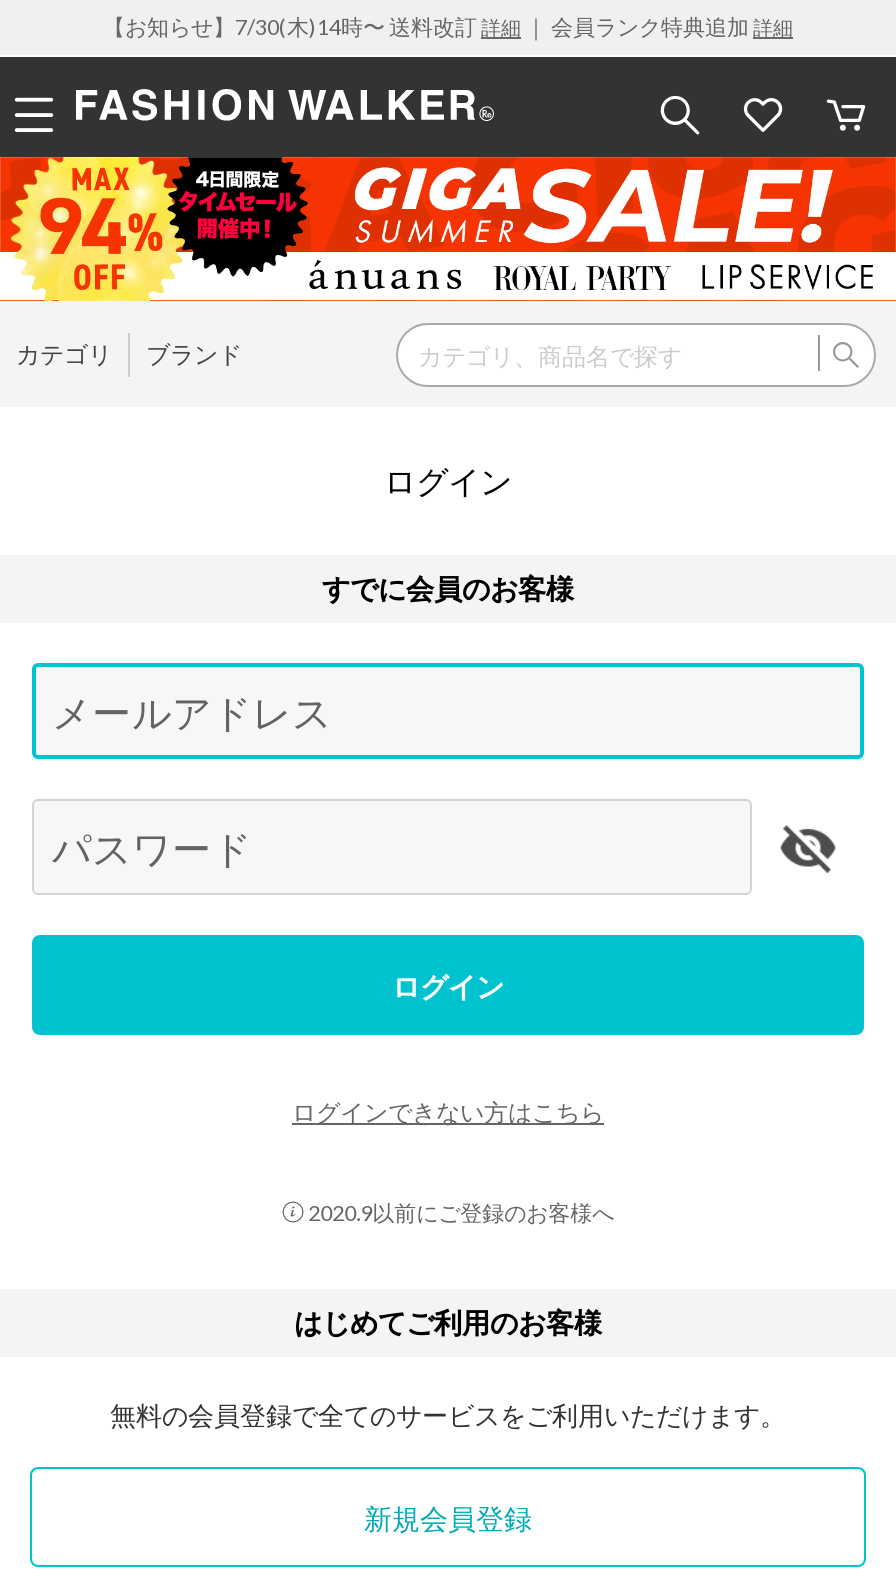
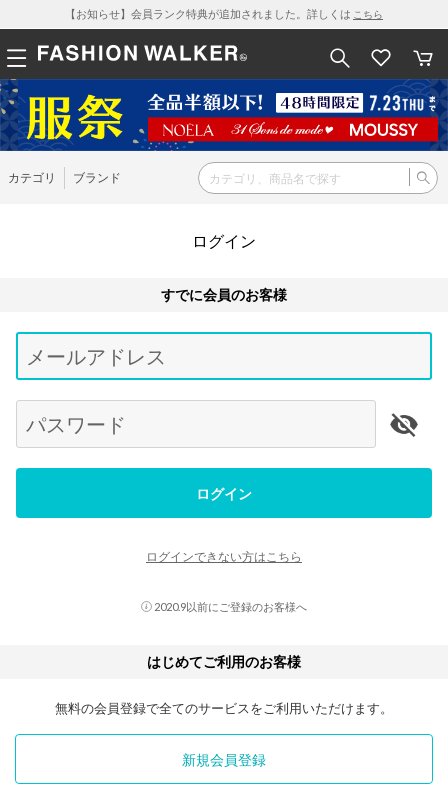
[103,13,793,39] 【お知らせ】7/30(木)14時〜 送料改訂詳細｜ 会員ランク特典追加詳細 -> [65,7,383,20] 【お知らせ】会員ランク特典が追加されました。詳しくはこちら
[6,155,890,303] [image] -> [3,79,445,152] [image]

